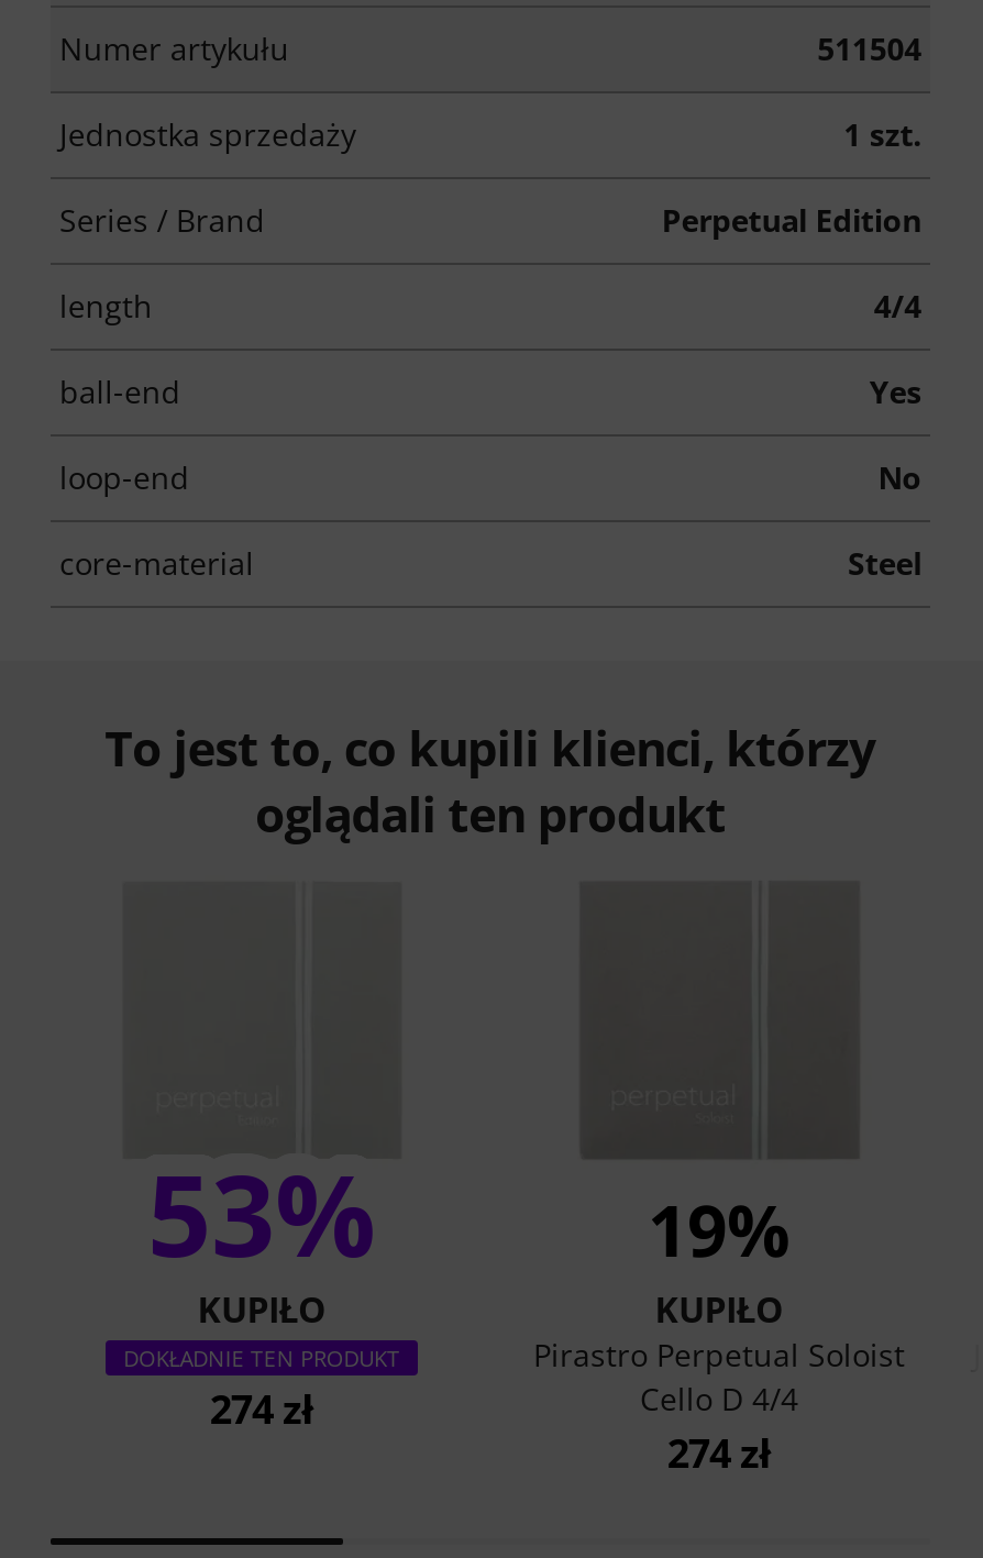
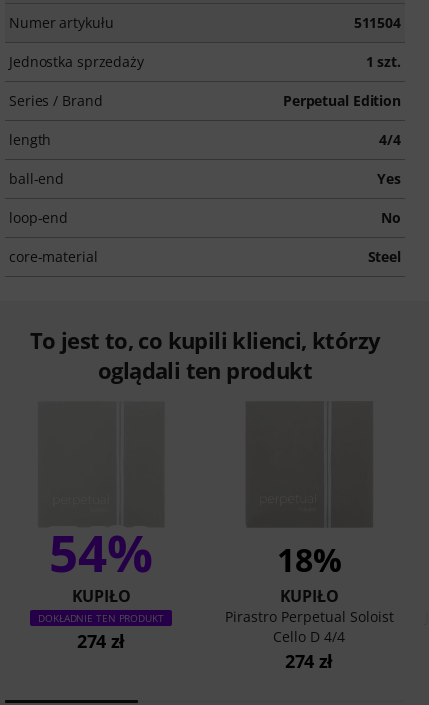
[147,1136,376,1290] 53% -> [49,517,153,587] 54%
[648,1182,791,1277] 19% -> [276,538,341,581] 18%

